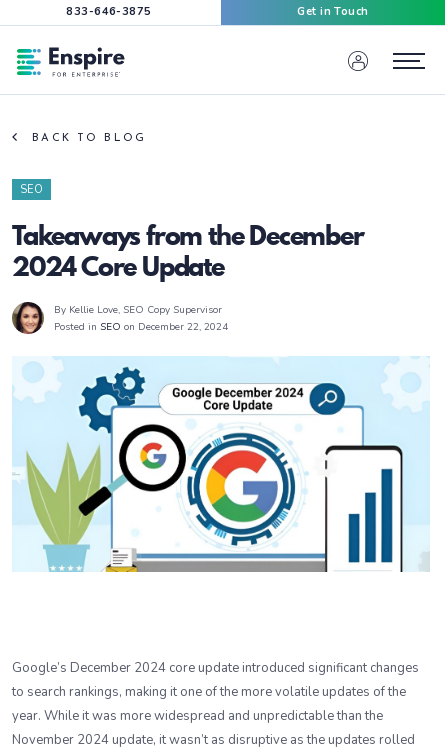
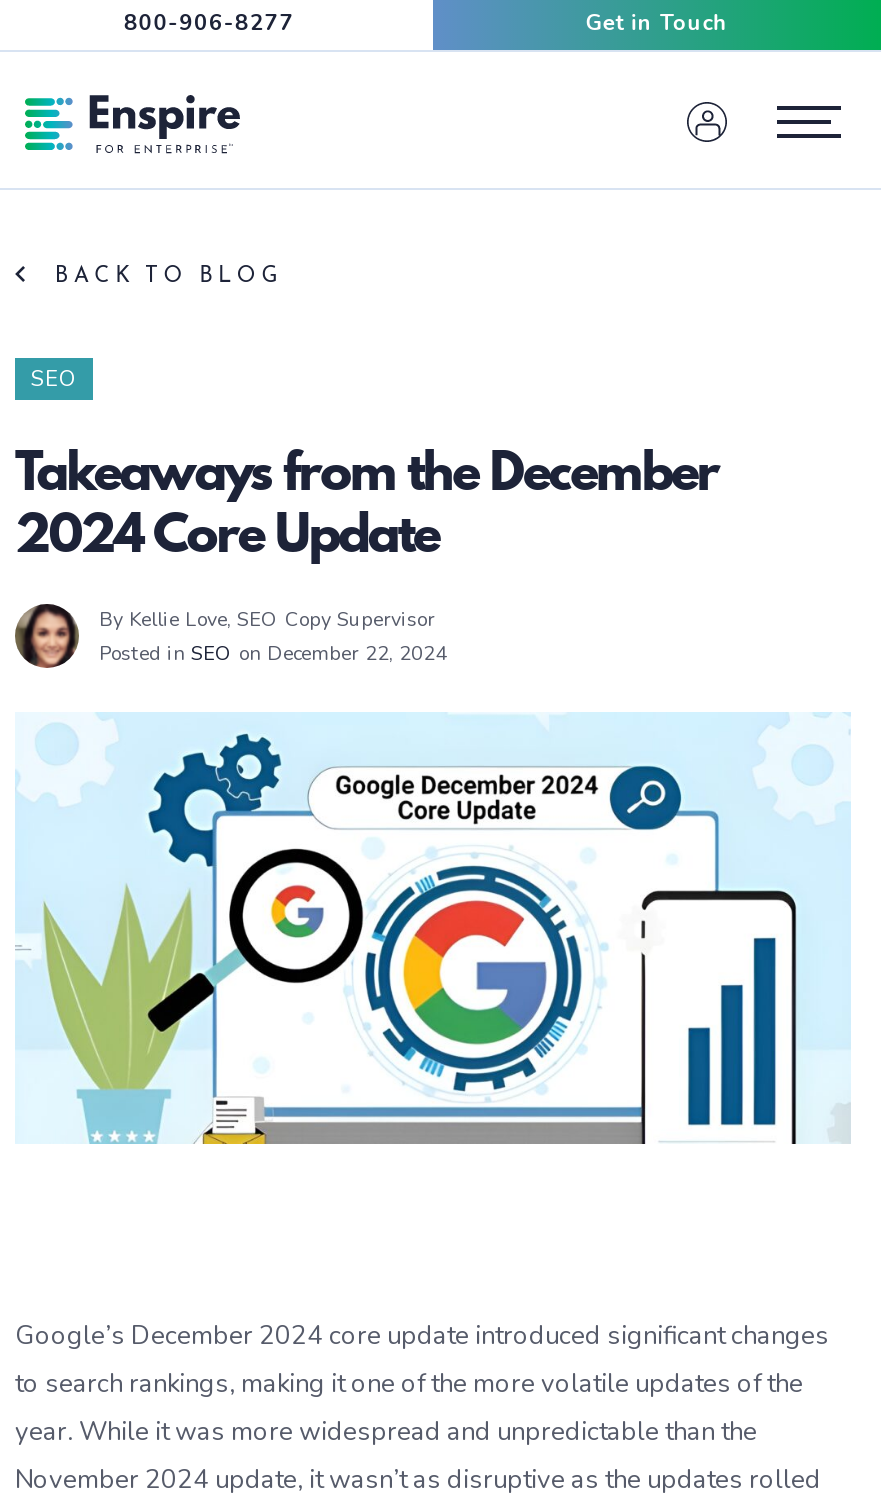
[66,4,152,19] 833-646-3875 -> [124,8,294,38] 800-906-8277

